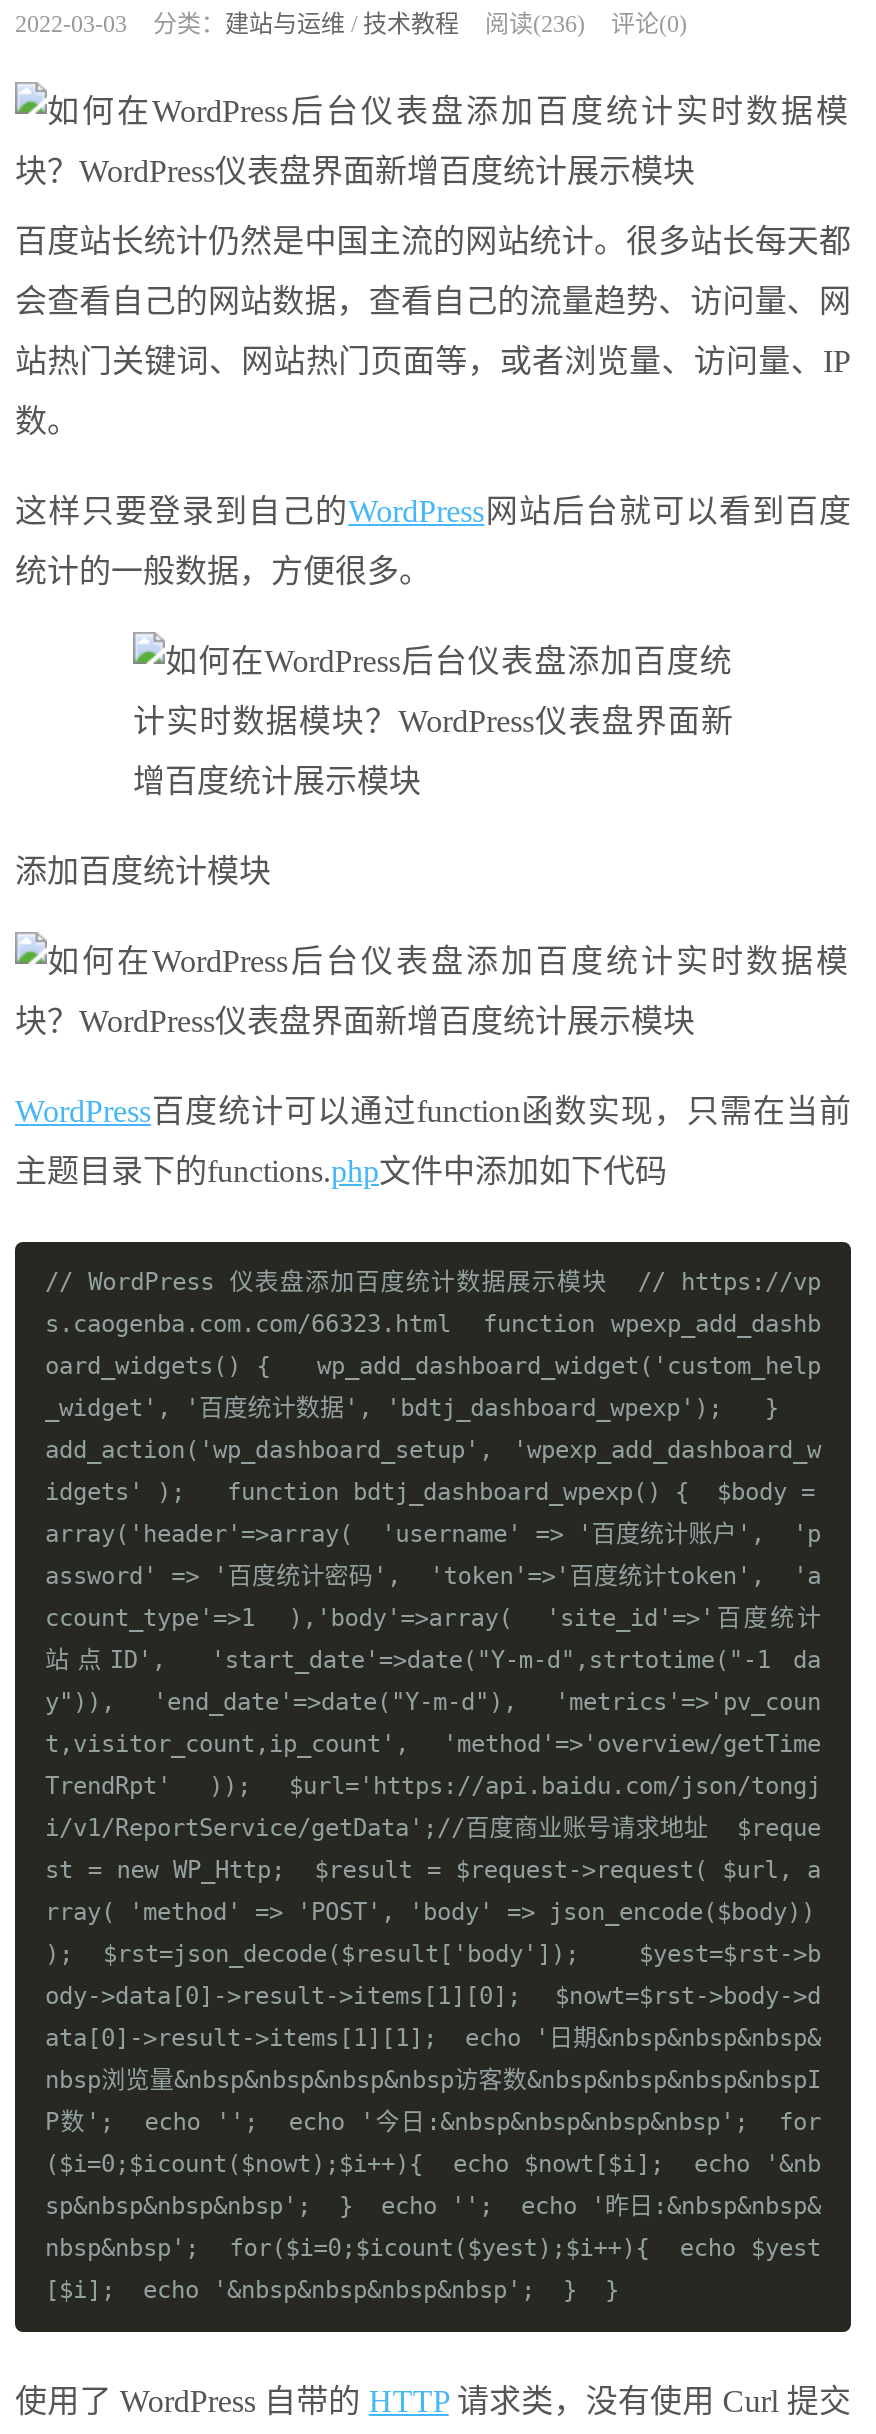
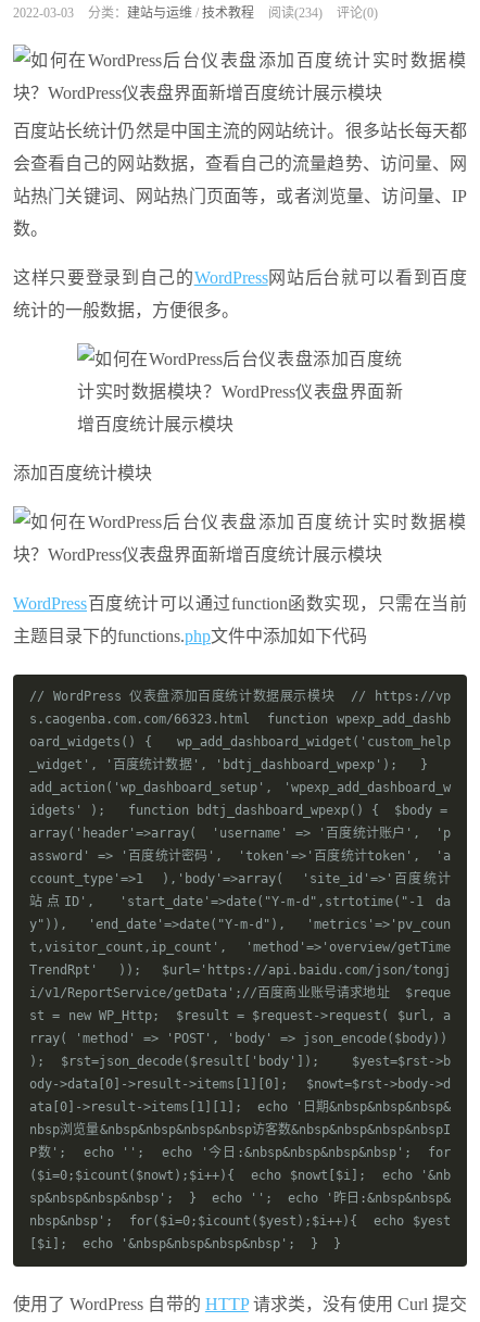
[15,10,687,38] 2022-03-03 分类：建站与运维/技术教程 阅读(236) 评论(0) -> [13,5,378,21] 2022-03-03 分类：建站与运维/技术教程 阅读(234) 评论(0)

